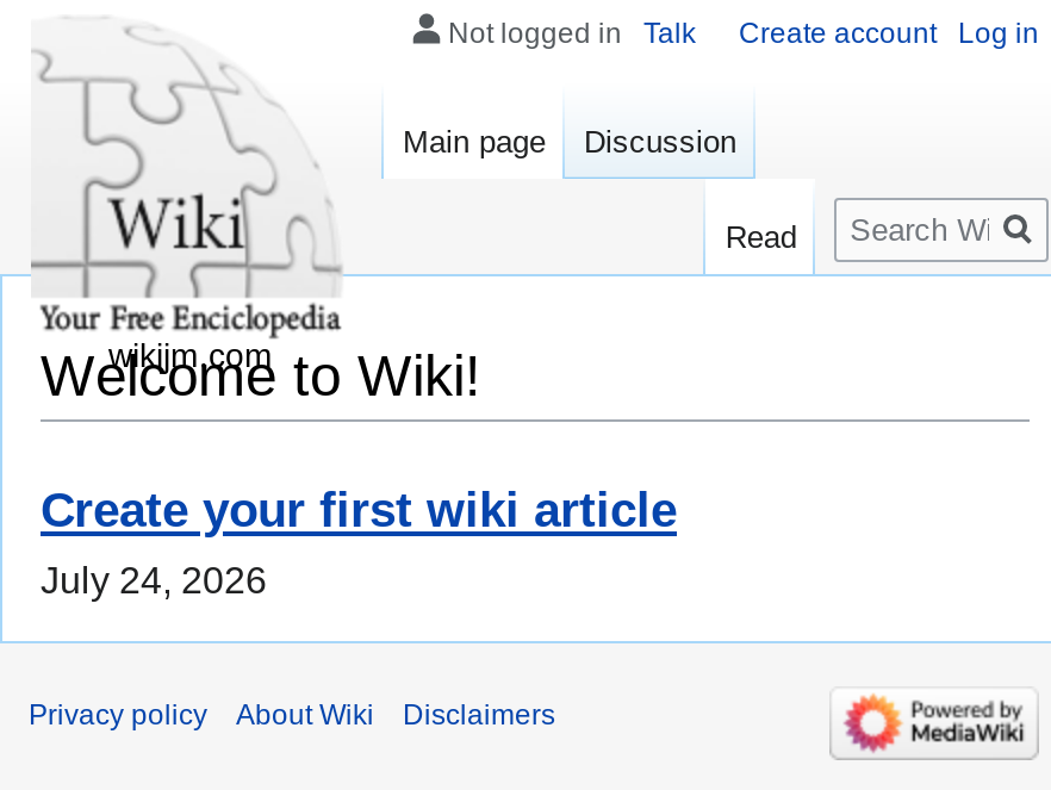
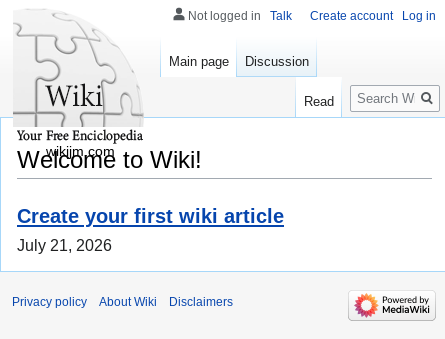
[41,561,267,601] July 24, 2026 -> [17,237,112,254] July 21, 2026

